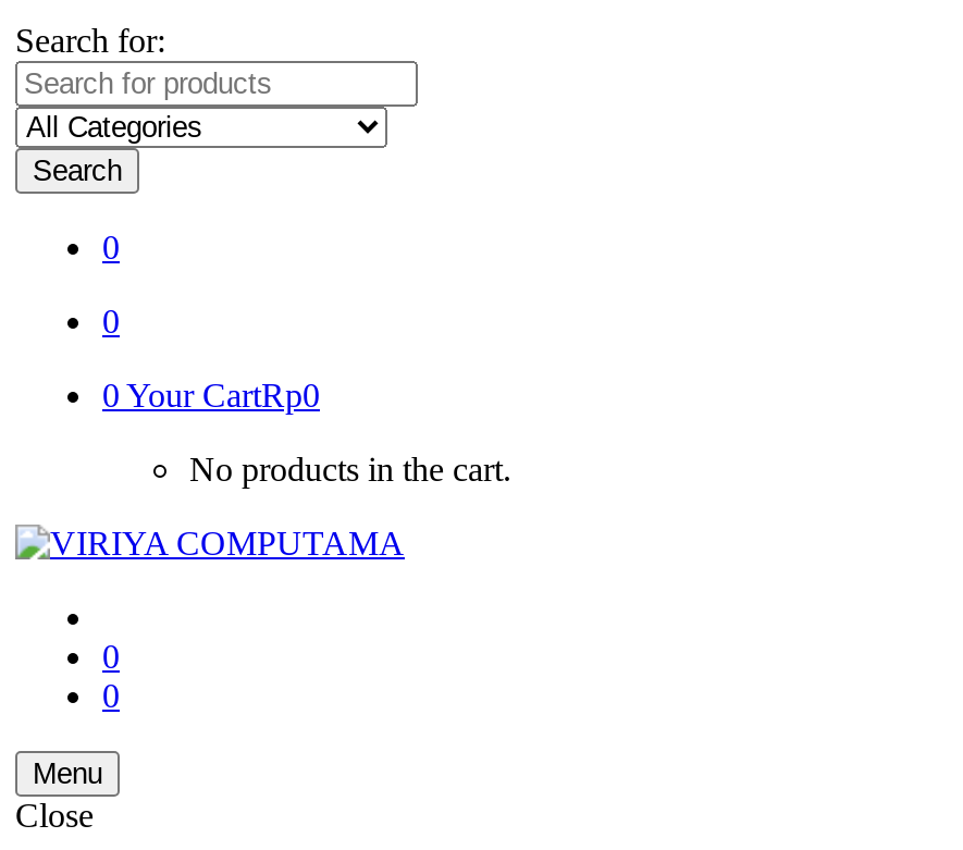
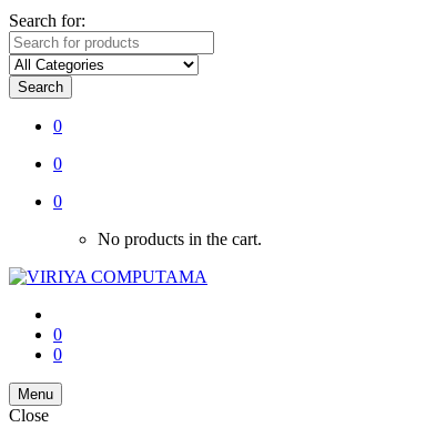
[102,377,320,414] 0 Your CartRp0 -> [53,192,62,211] 0

